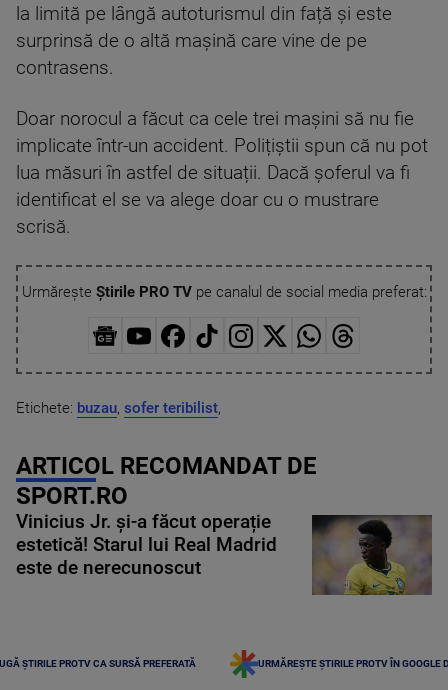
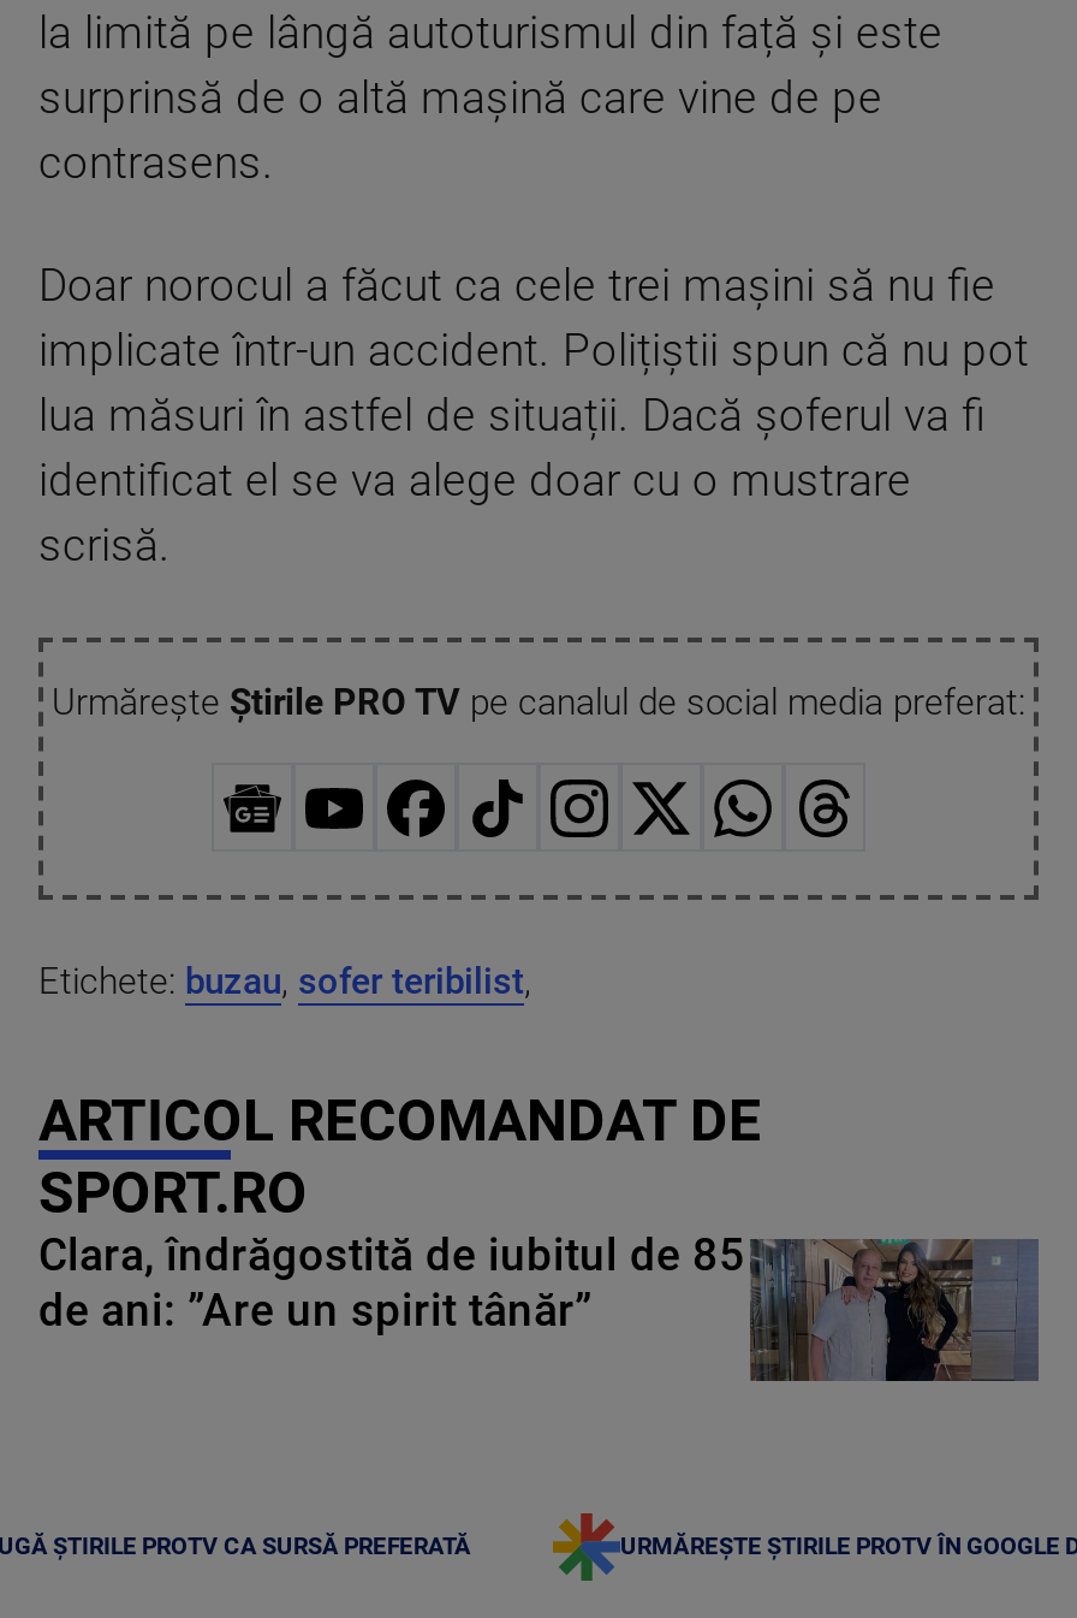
[16,511,432,596] [image] | Vinicius Jr. și-a făcut operație | estetică! Starul lui Real Madrid | este de nerecunoscut -> [38,1229,1039,1383] [image] | Clara, îndrăgostită de iubitul de 85 | de ani: ”Are un spirit tânăr”

